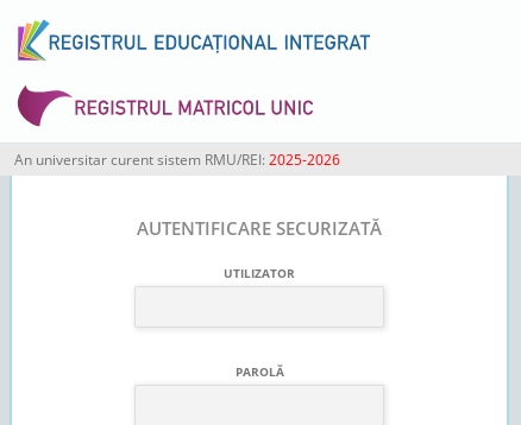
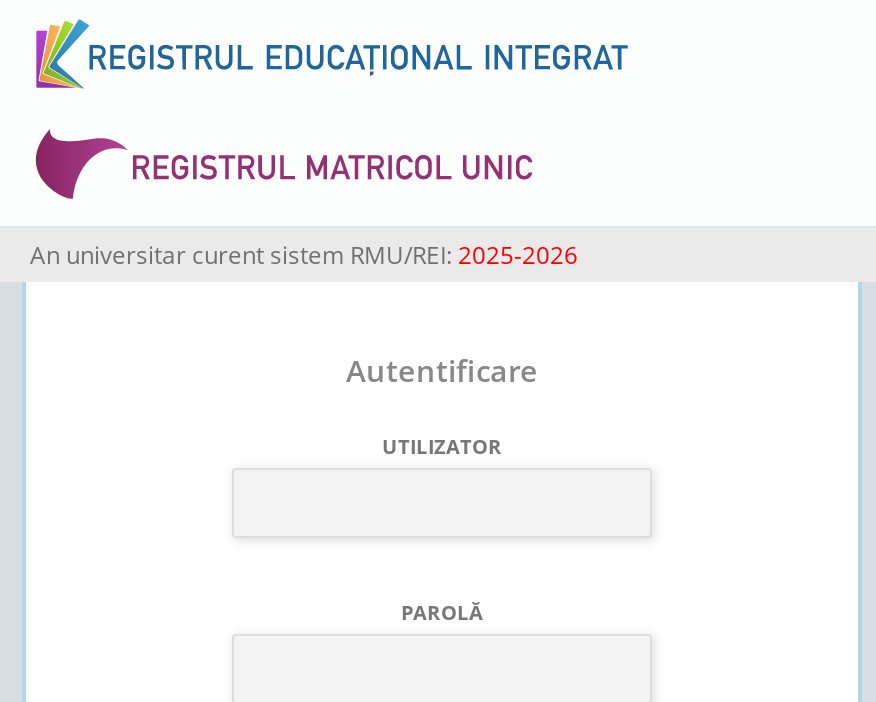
[137,216,382,240] AUTENTIFICARE SECURIZATĂ -> [346,350,538,390] Autentificare

